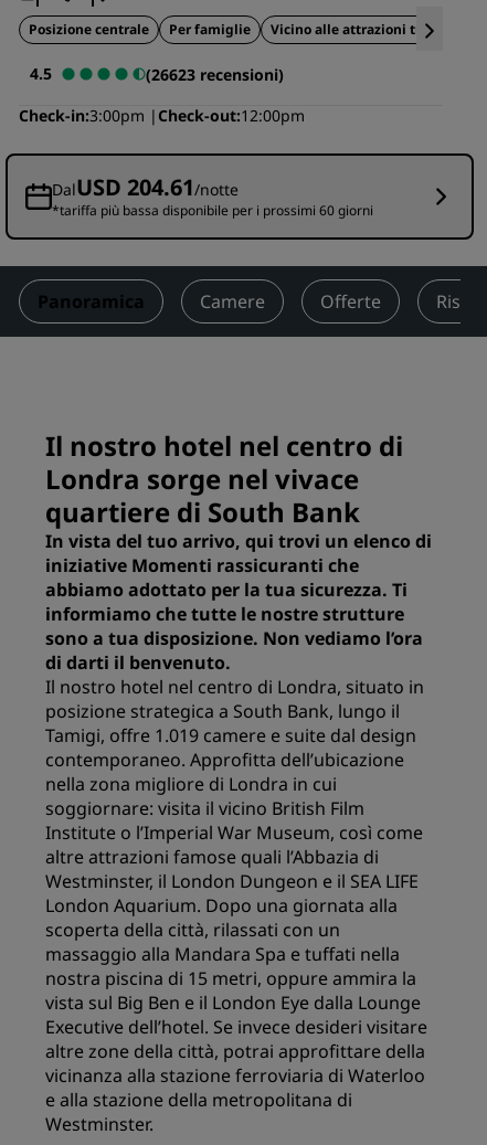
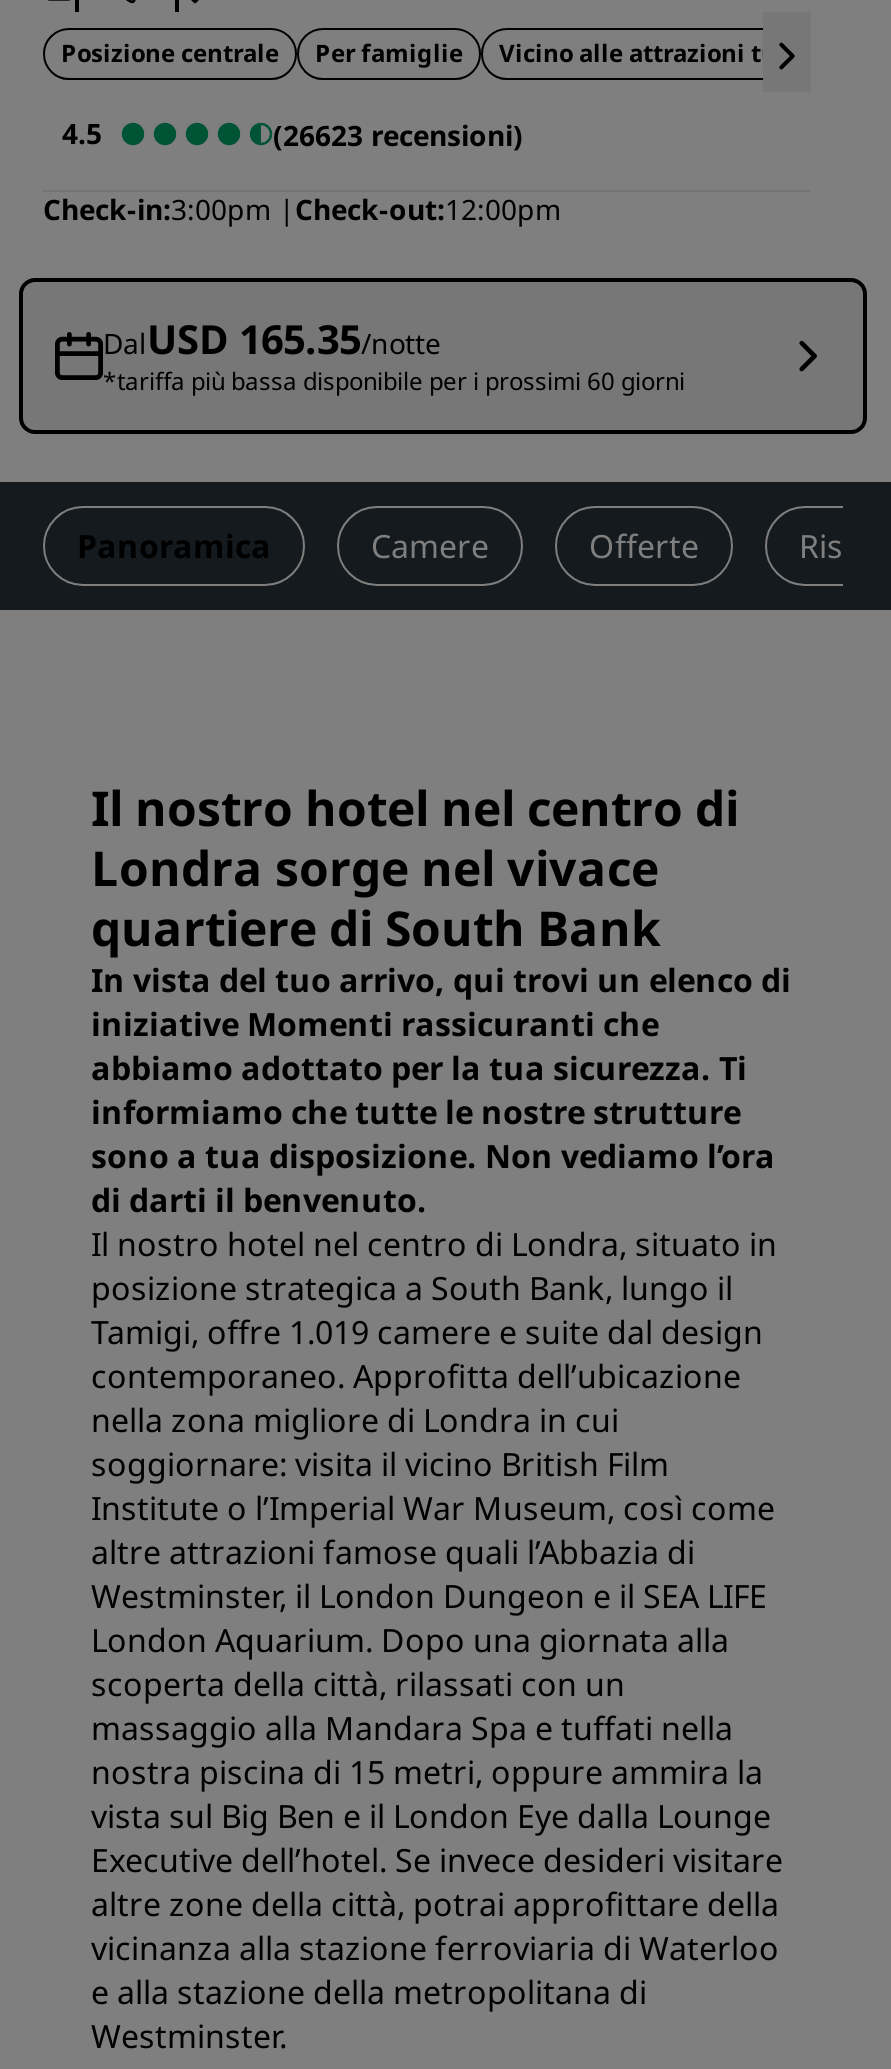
[52,172,239,202] DalUSD 204.61/notte -> [103,312,441,366] DalUSD 165.35/notte

